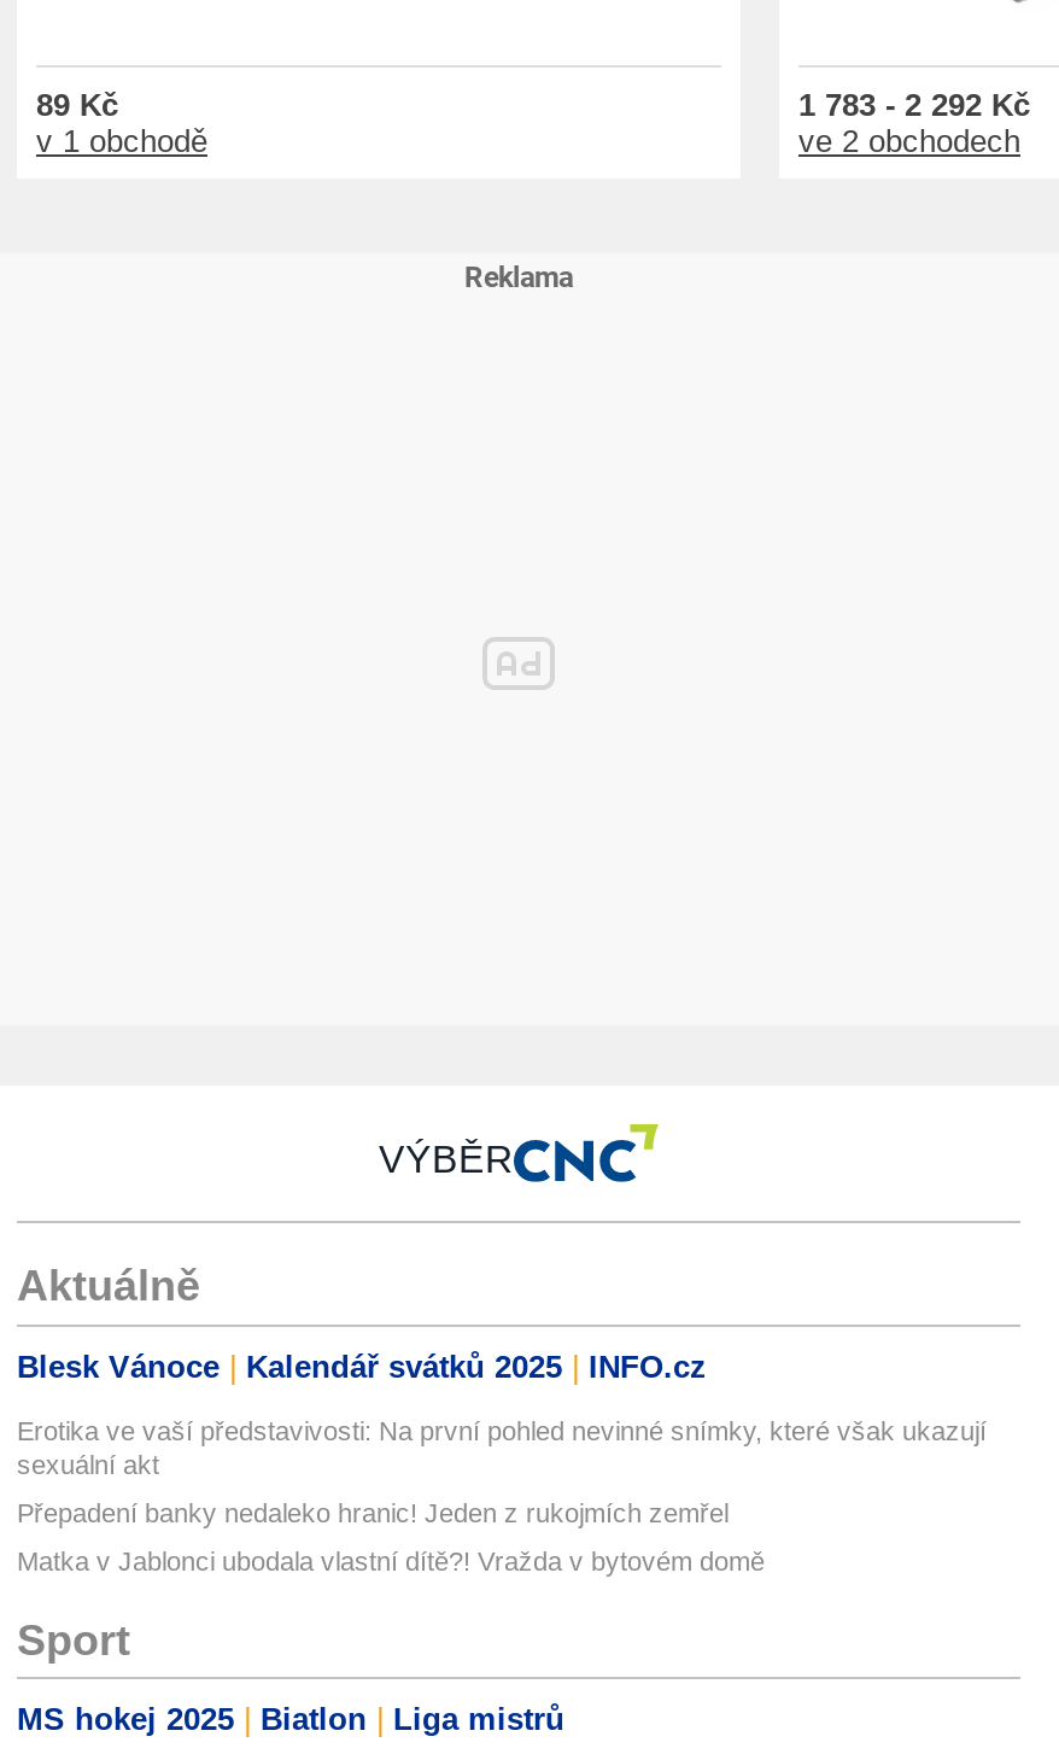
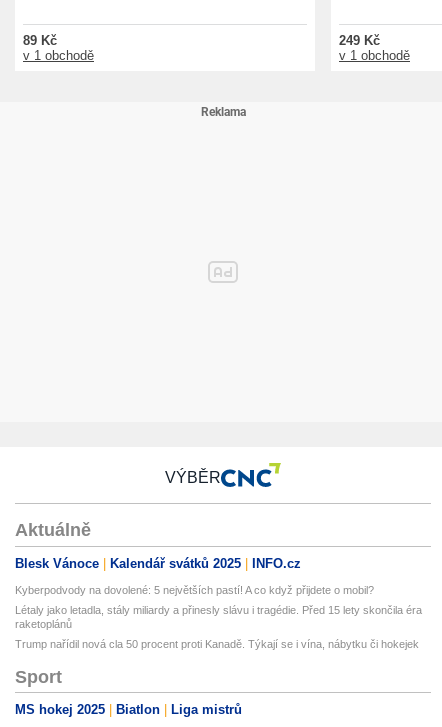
[798,87,1030,159] 1 783 - 2 292 Kč | ve 2 obchodech -> [339,33,410,63] 249 Kč | v 1 obchodě
[17,1416,987,1479] Erotika ve vaší představivosti: Na první pohled nevinné snímky, které však ukazují | sexuální akt -> [15,584,374,596] Kyberpodvody na dovolené: 5 největších pastí! A co když přijdete o mobil?
[17,1498,729,1527] Přepadení banky nedaleko hranic! Jeden z rukojmích zemřel -> [15,604,422,630] Létaly jako letadla, stály miliardy a přinesly slávu i tragédie. Před 15 lety skončila éra | raketoplánů
[17,1546,765,1575] Matka v Jablonci ubodala vlastní dítě?! Vražda v bytovém domě -> [15,638,419,650] Trump nařídil nová cla 50 procent proti Kanadě. Týkají se i vína, nábytku či hokejek

